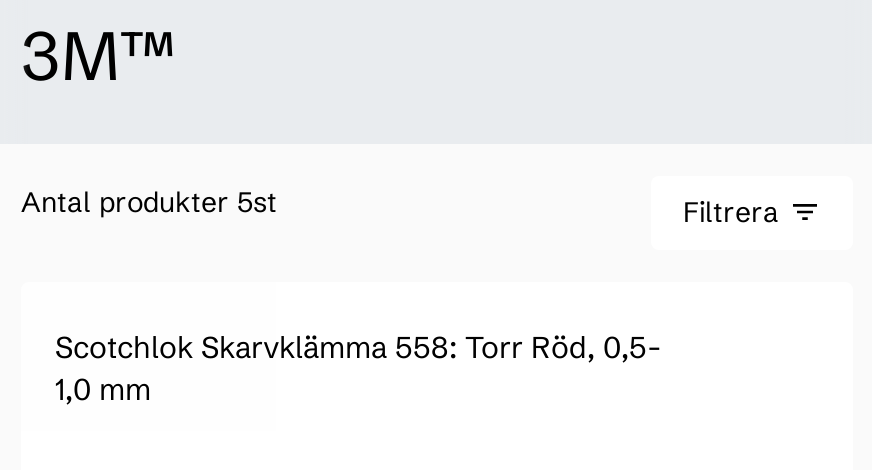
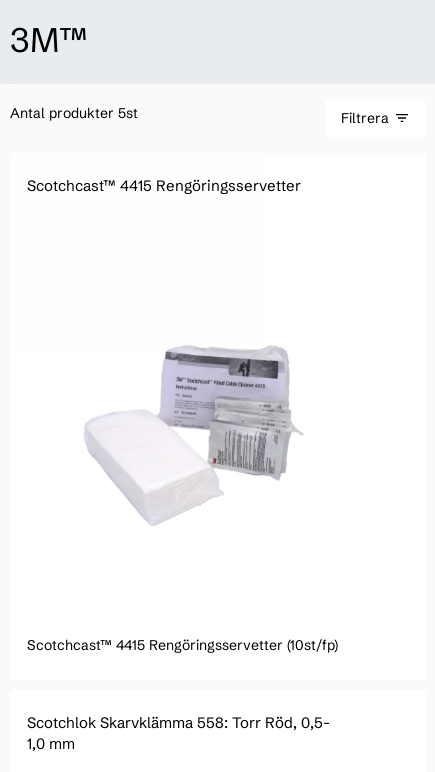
none -> [27,176,301,195] Scotchcast™ 4415 Rengöringsservetter
none -> [27,636,338,654] Scotchcast™ 4415 Rengöringsservetter (10st/fp)
none -> [85,346,302,525] [image]

